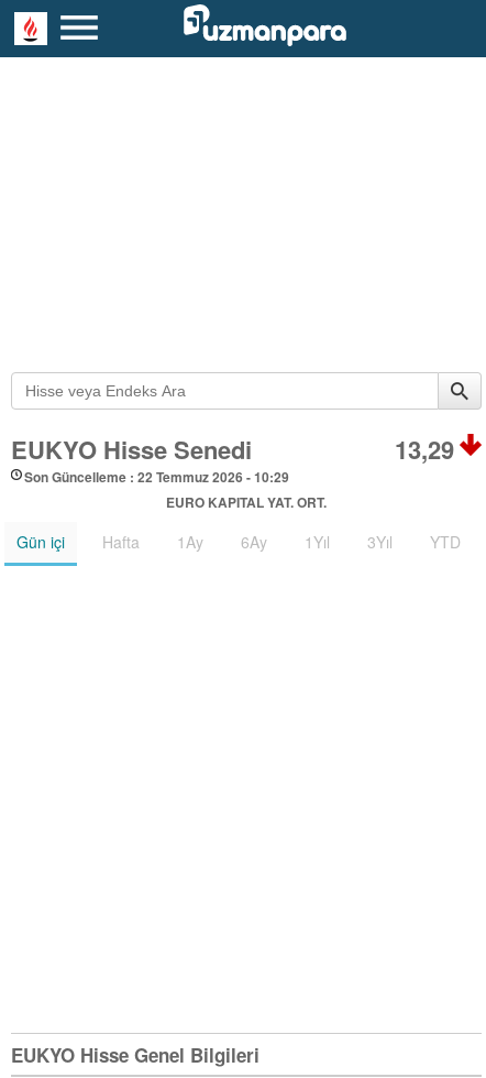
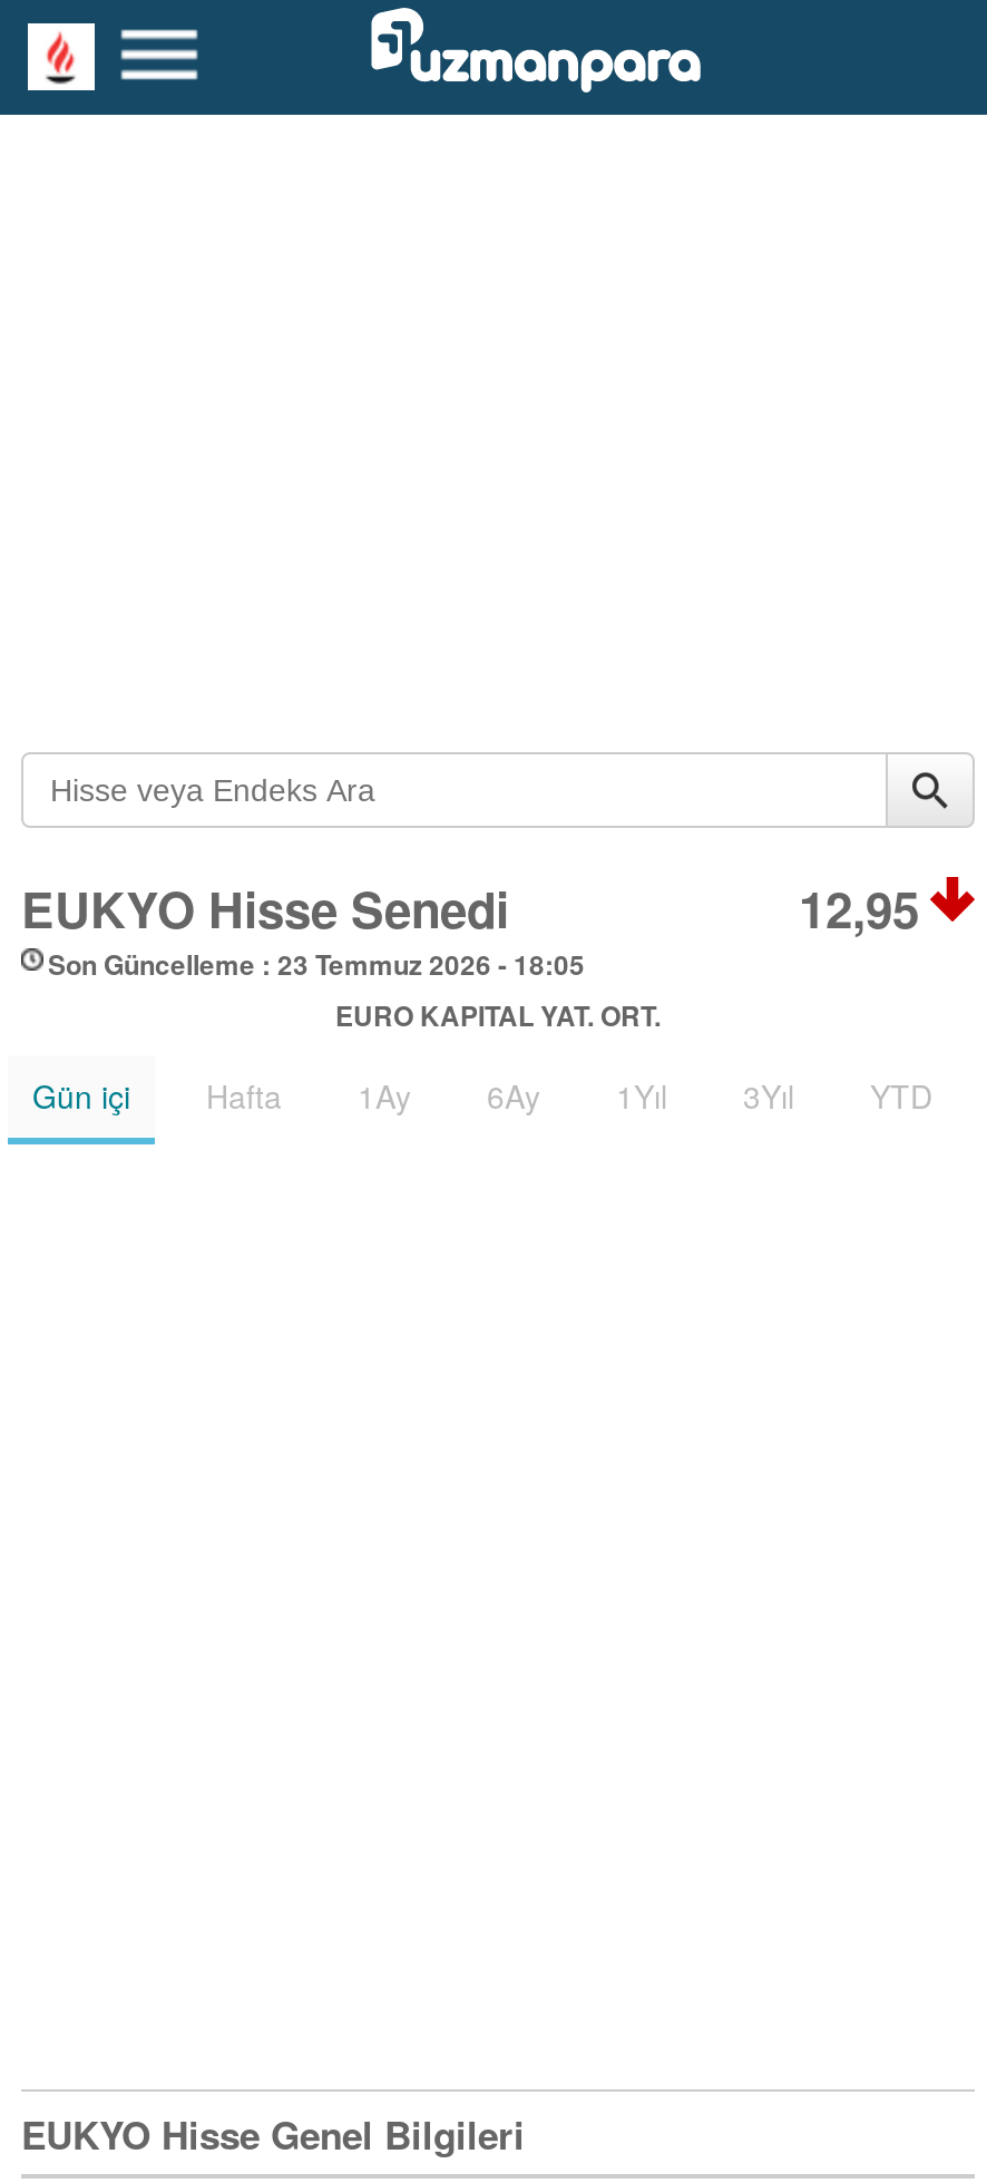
[395,432,454,467] 13,29 -> [799,873,919,944] 12,95
[24,467,289,487] Son Güncelleme : 22 Temmuz 2026 - 10:29 -> [48,944,585,984] Son Güncelleme : 23 Temmuz 2026 - 18:05

